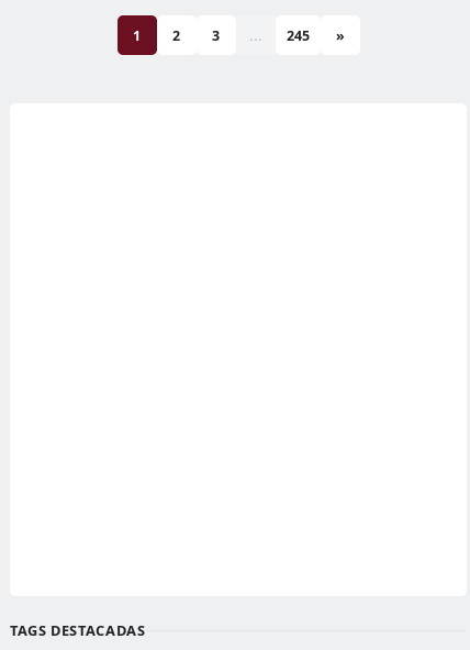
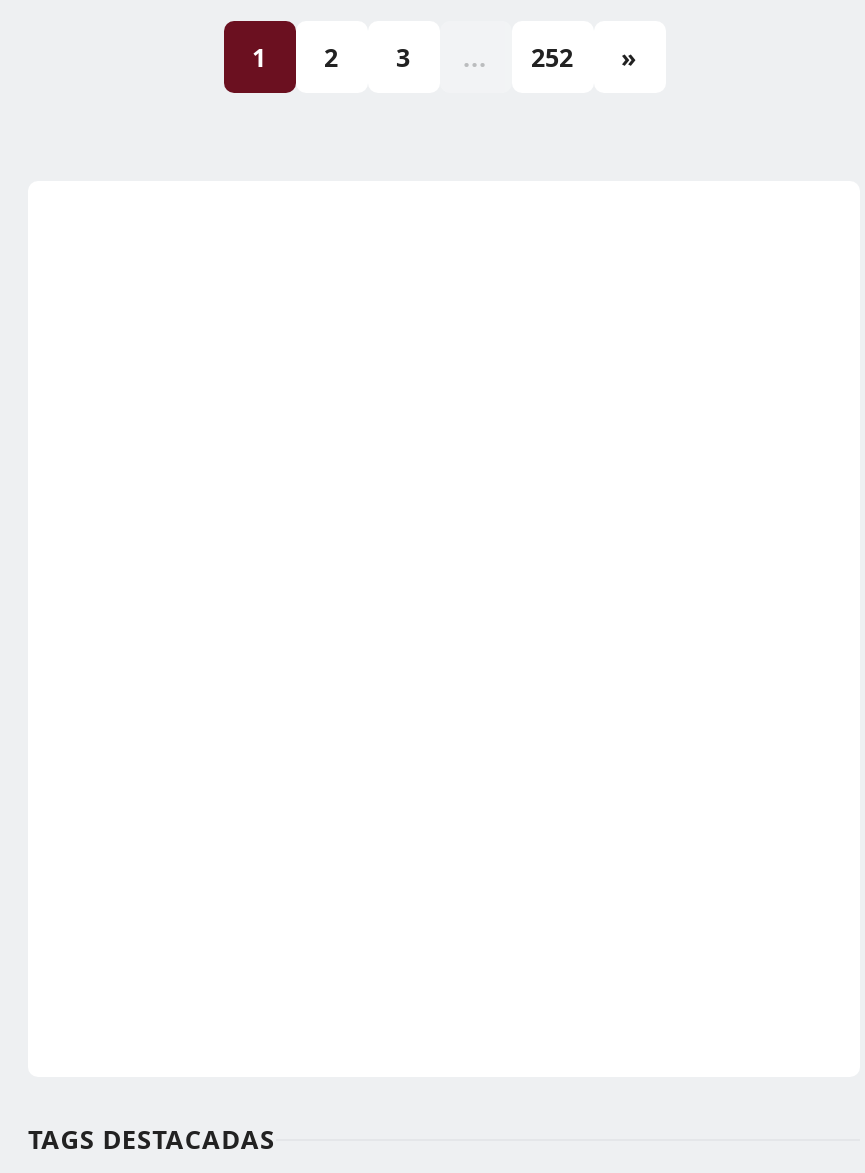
[286,26,309,45] 245 -> [531,40,573,74] 252

